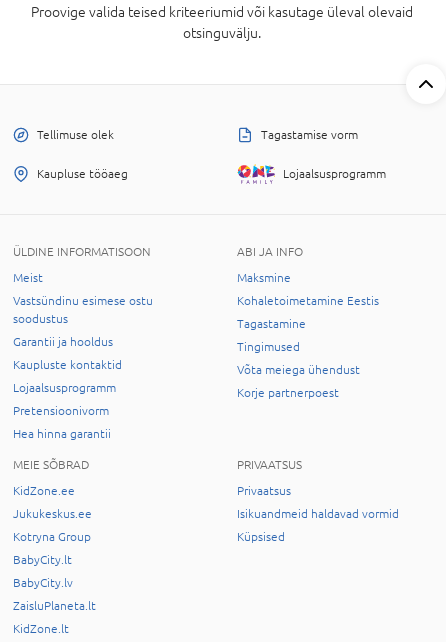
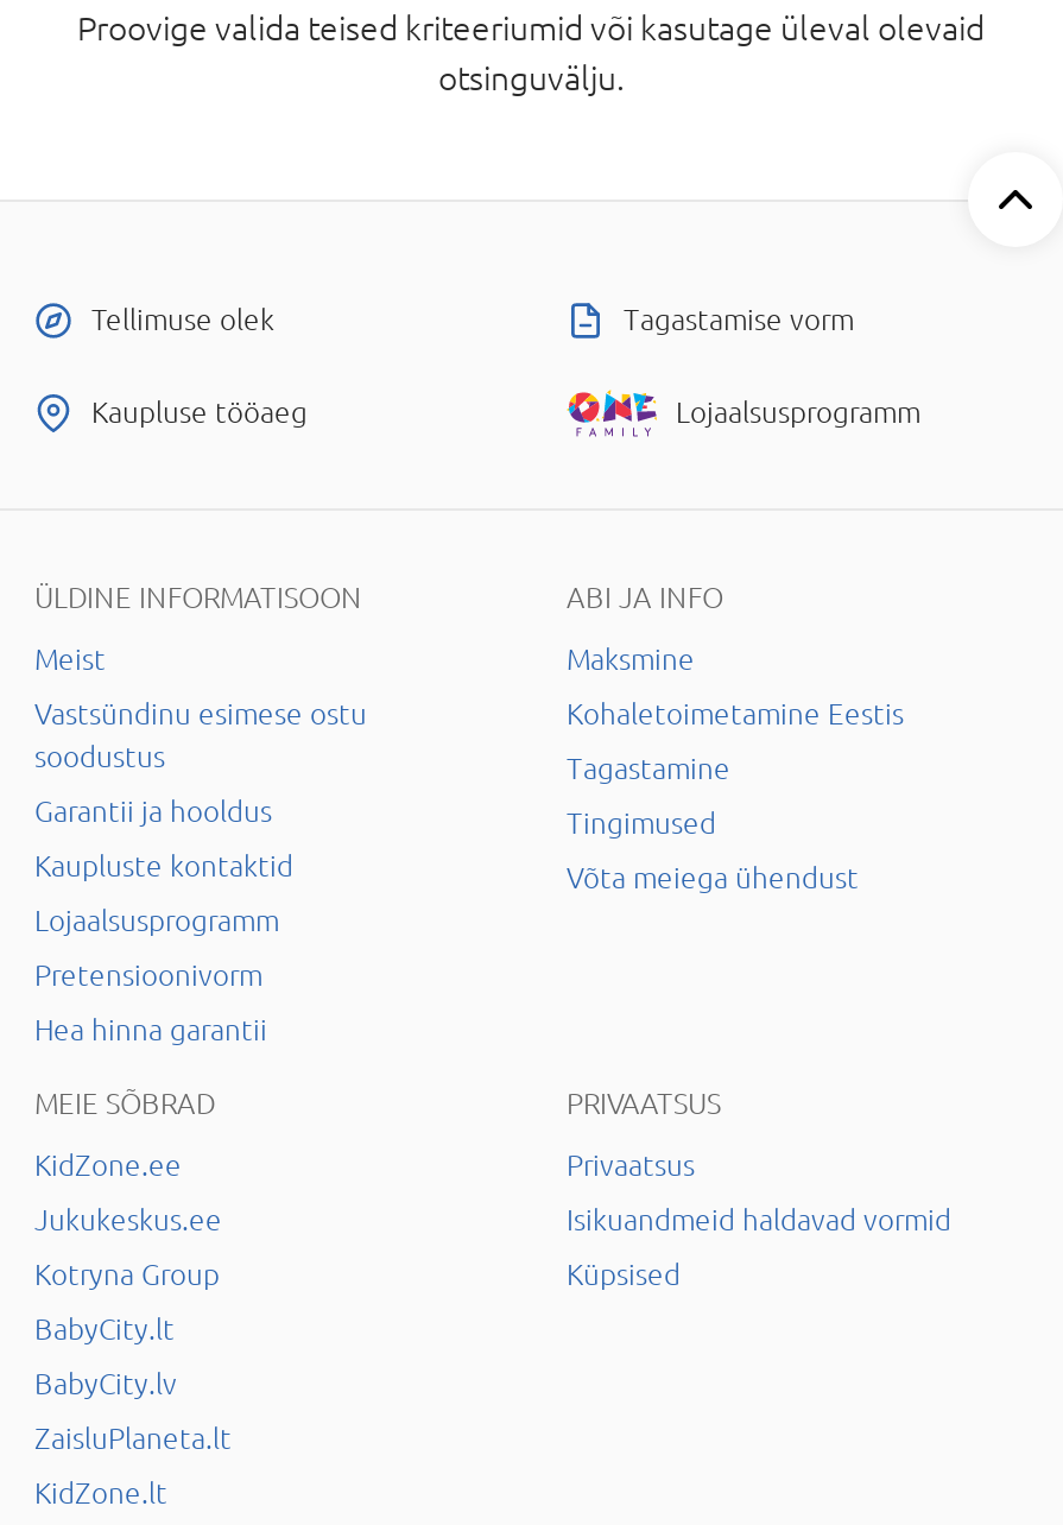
[237,386,339,400] Korje partnerpoest -> none

